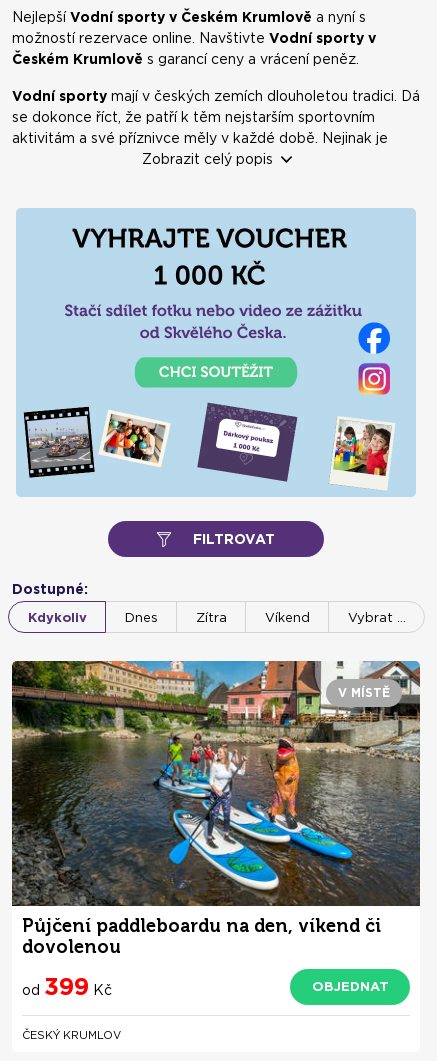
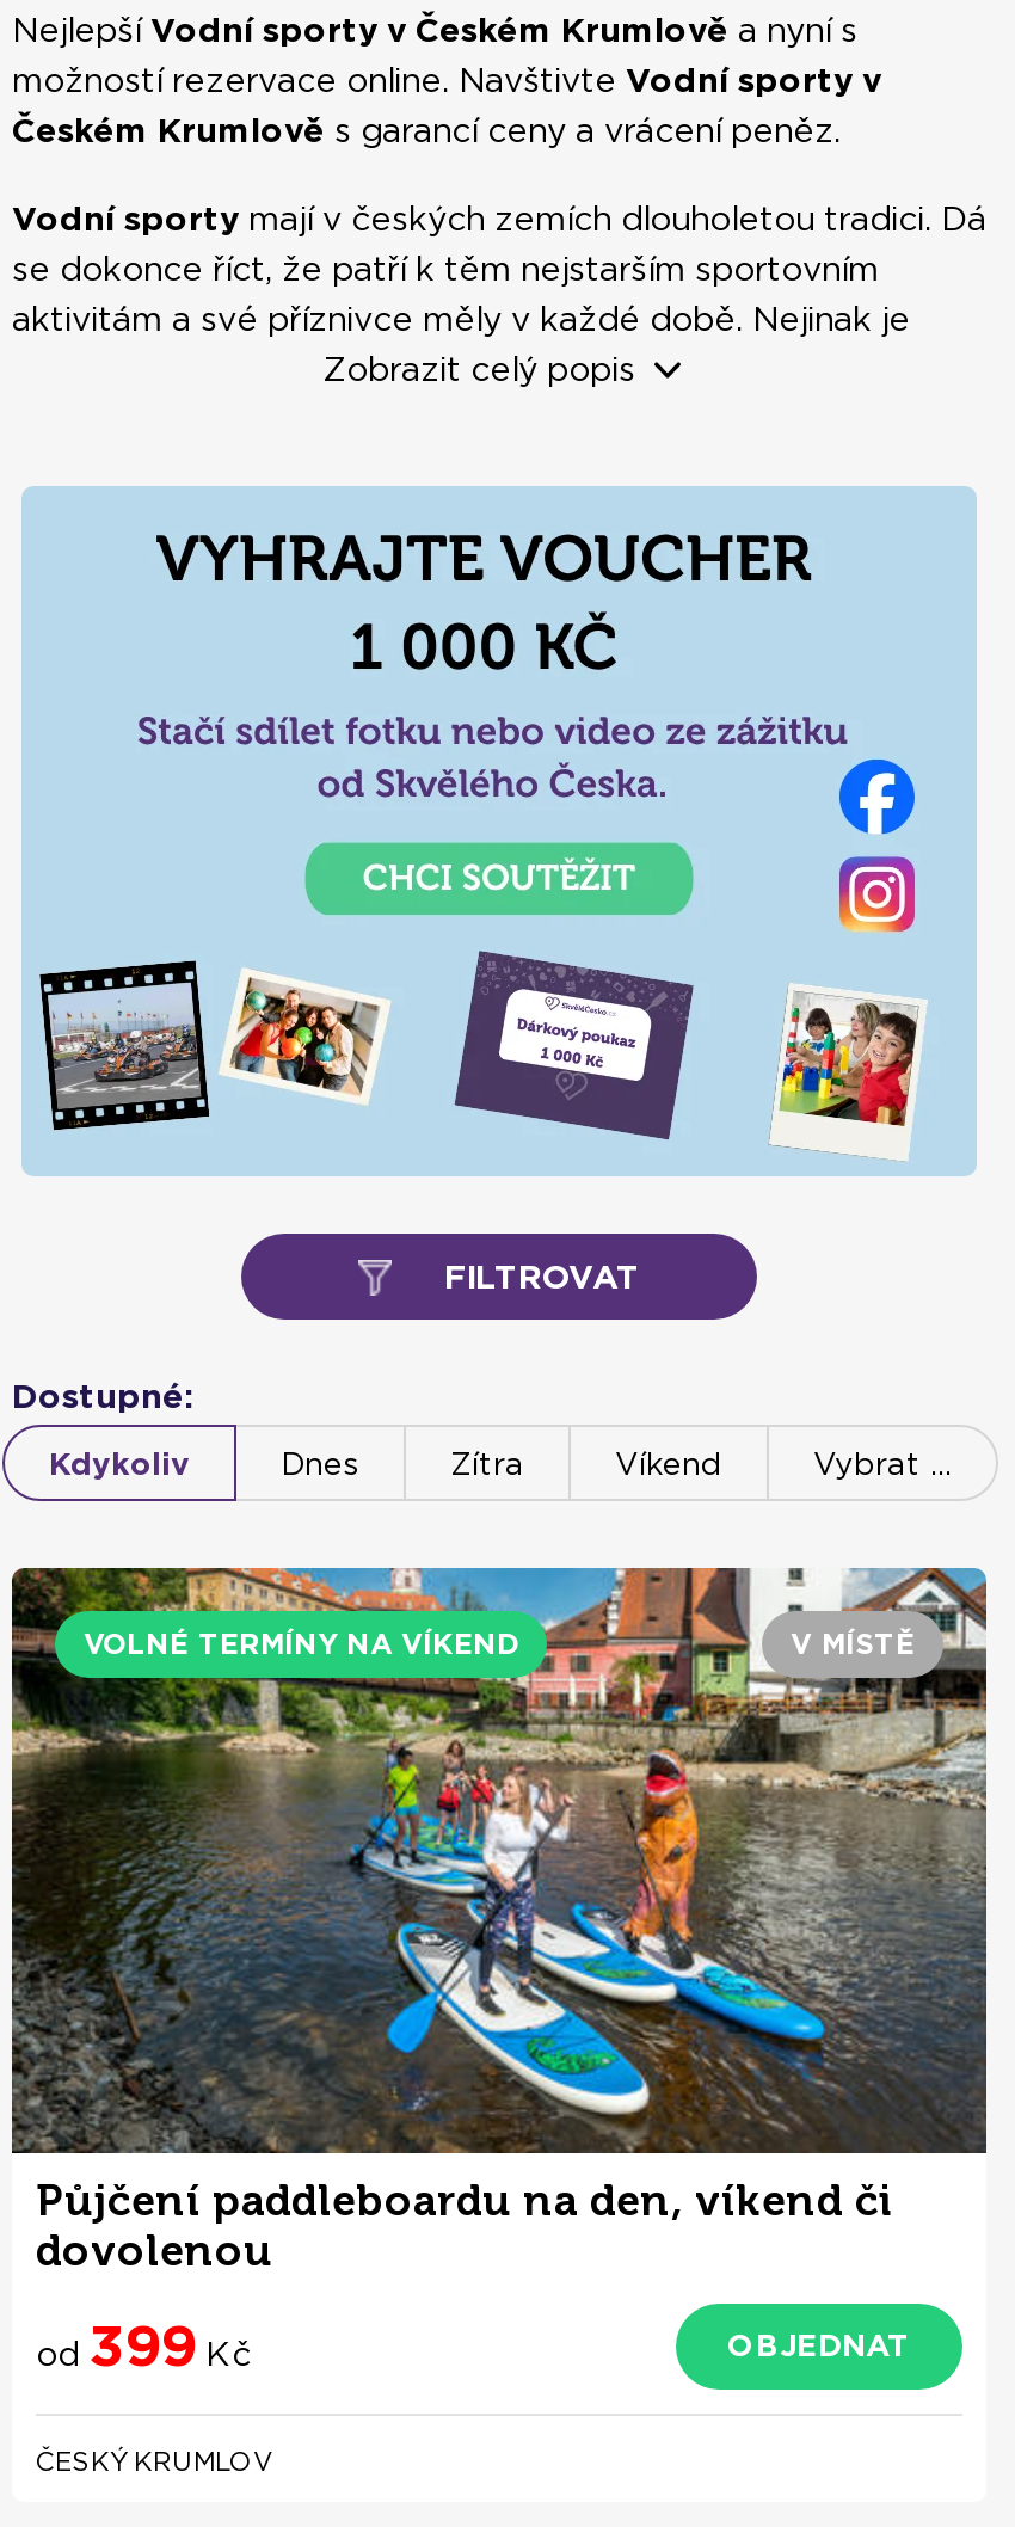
none -> [84,1625,518,1661] VOLNÉ TERMÍNY NA VÍKEND

